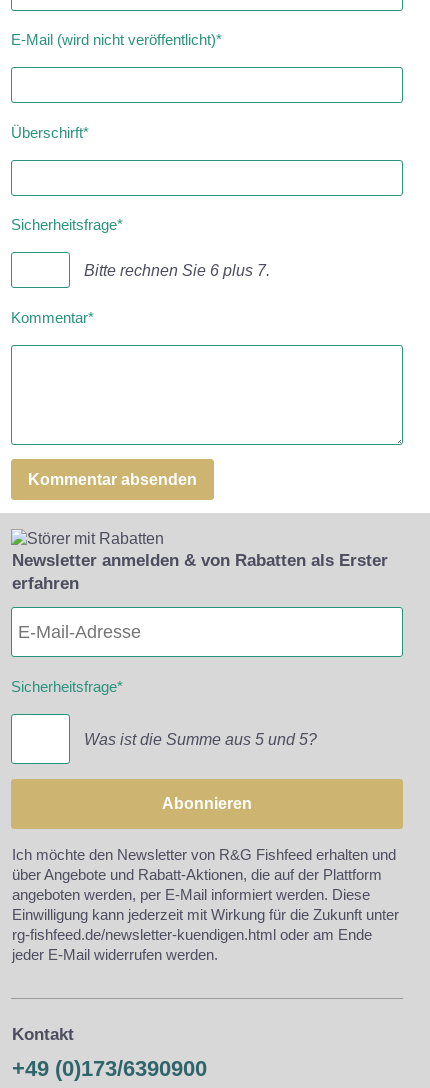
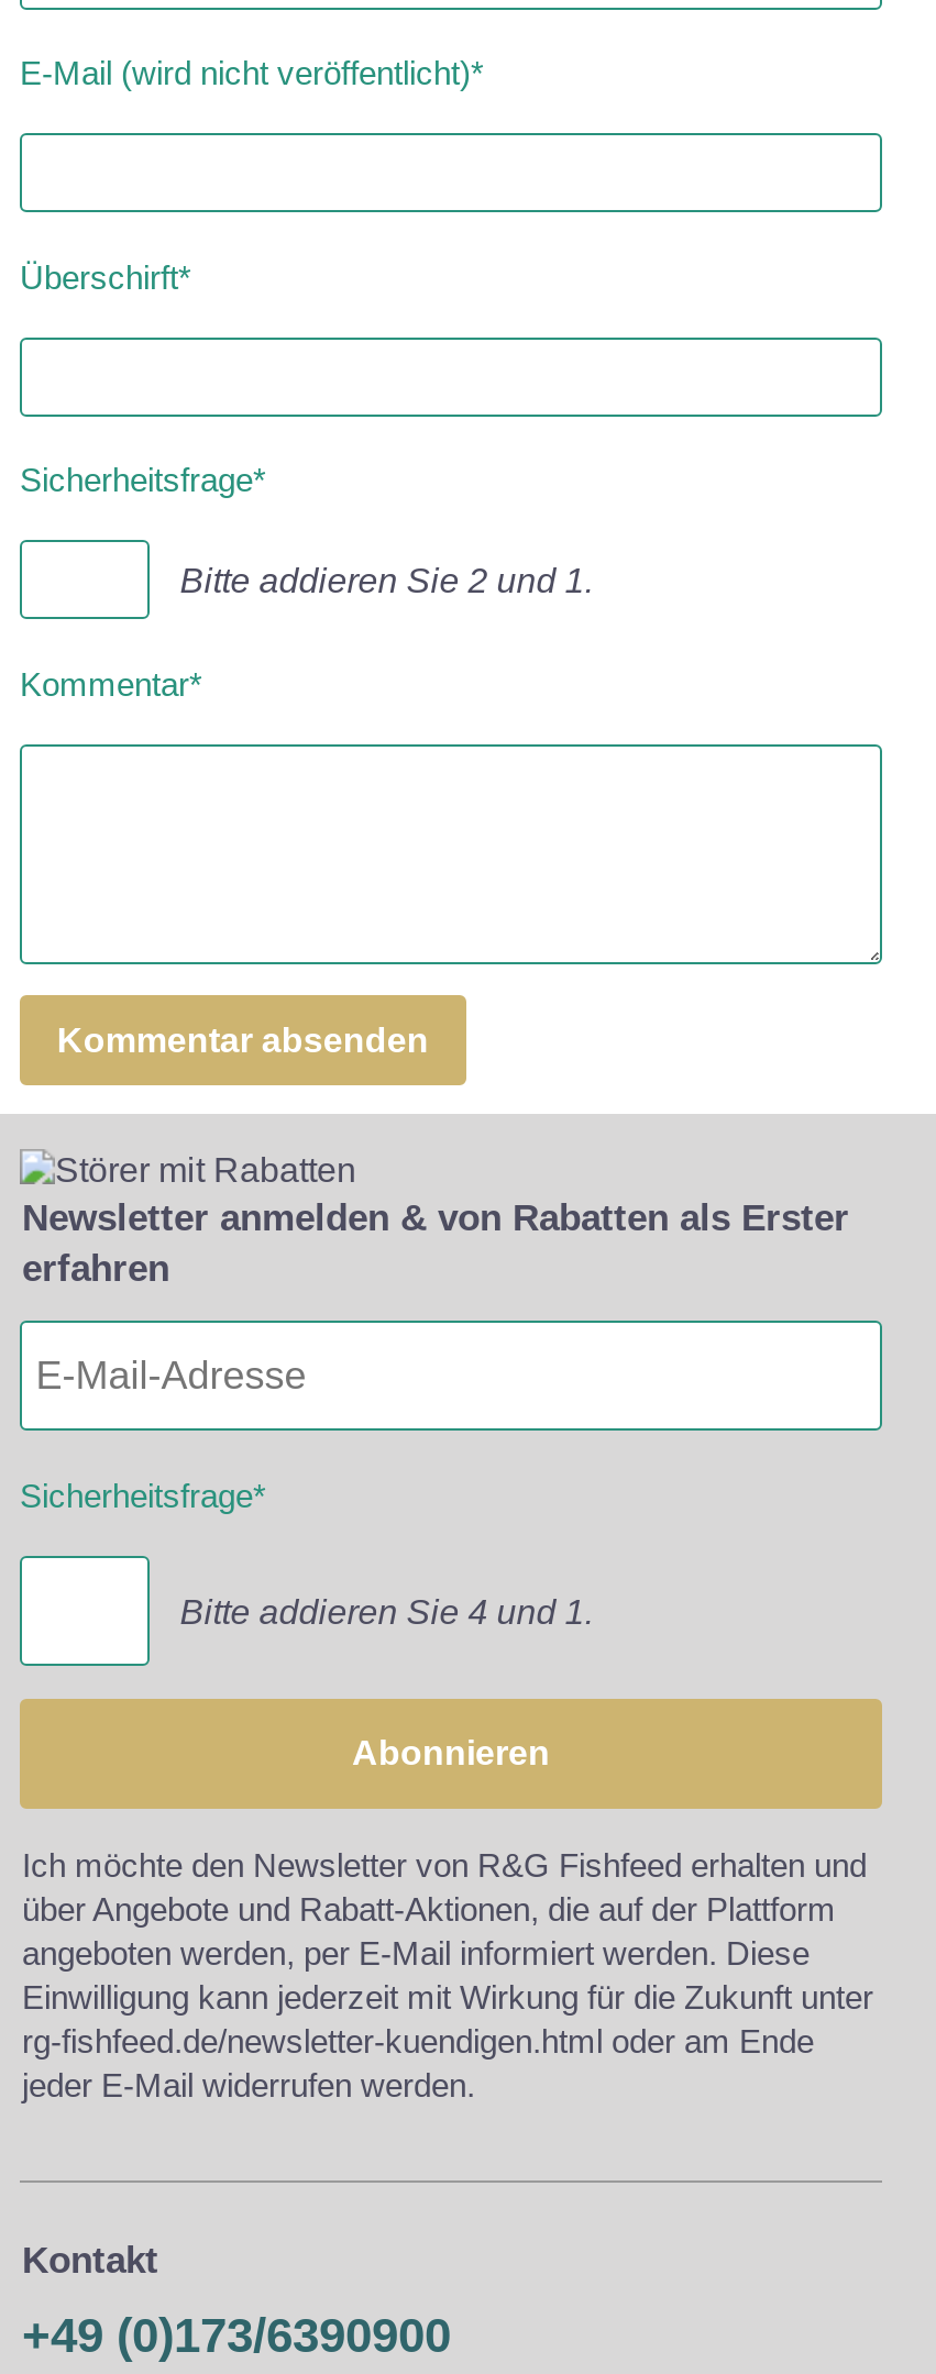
[84,262,270,279] Bitte rechnen Sie 6 plus 7. -> [180,561,593,599] Bitte addieren Sie 2 und 1.
[84,731,317,748] Was ist die Summe aus 5 und 5? -> [180,1593,593,1630] Bitte addieren Sie 4 und 1.

